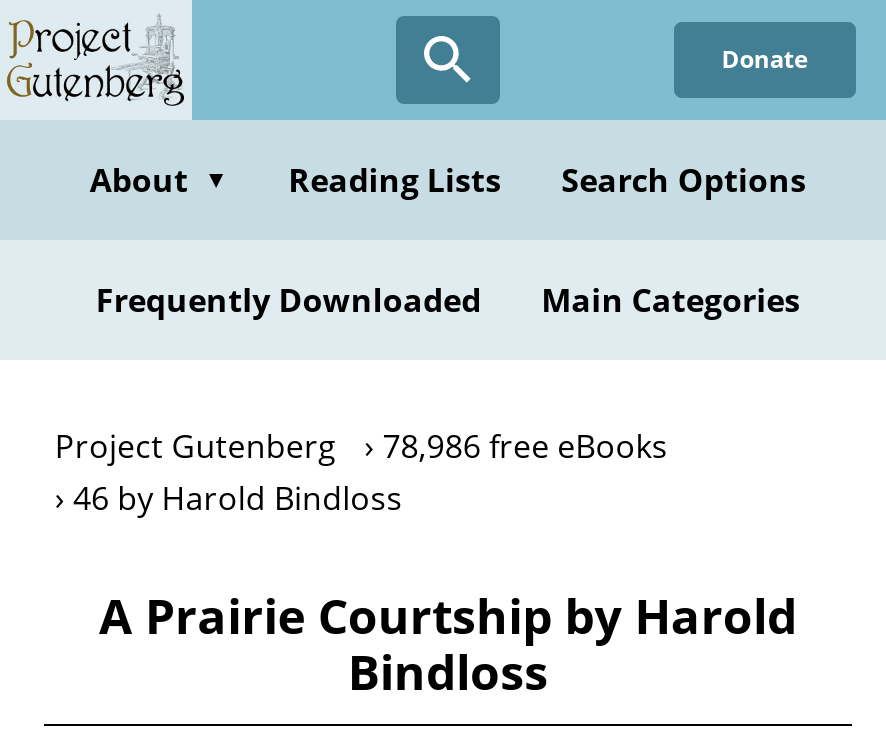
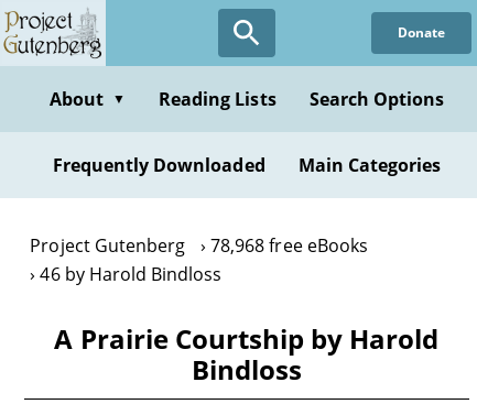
[55,424,668,468] Project Gutenberg 78,986 free eBooks -> [30,233,368,258] Project Gutenberg 78,968 free eBooks

